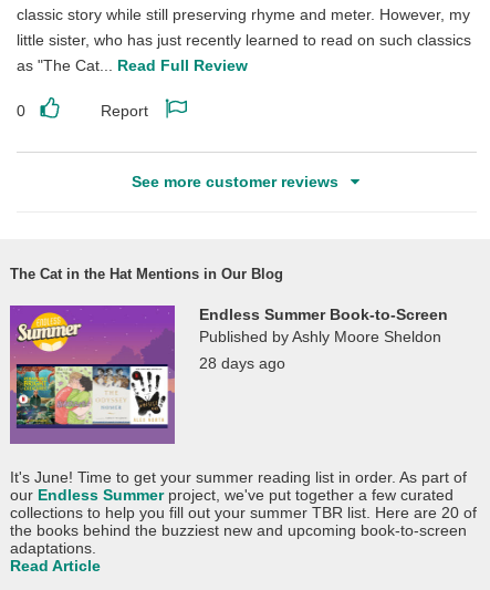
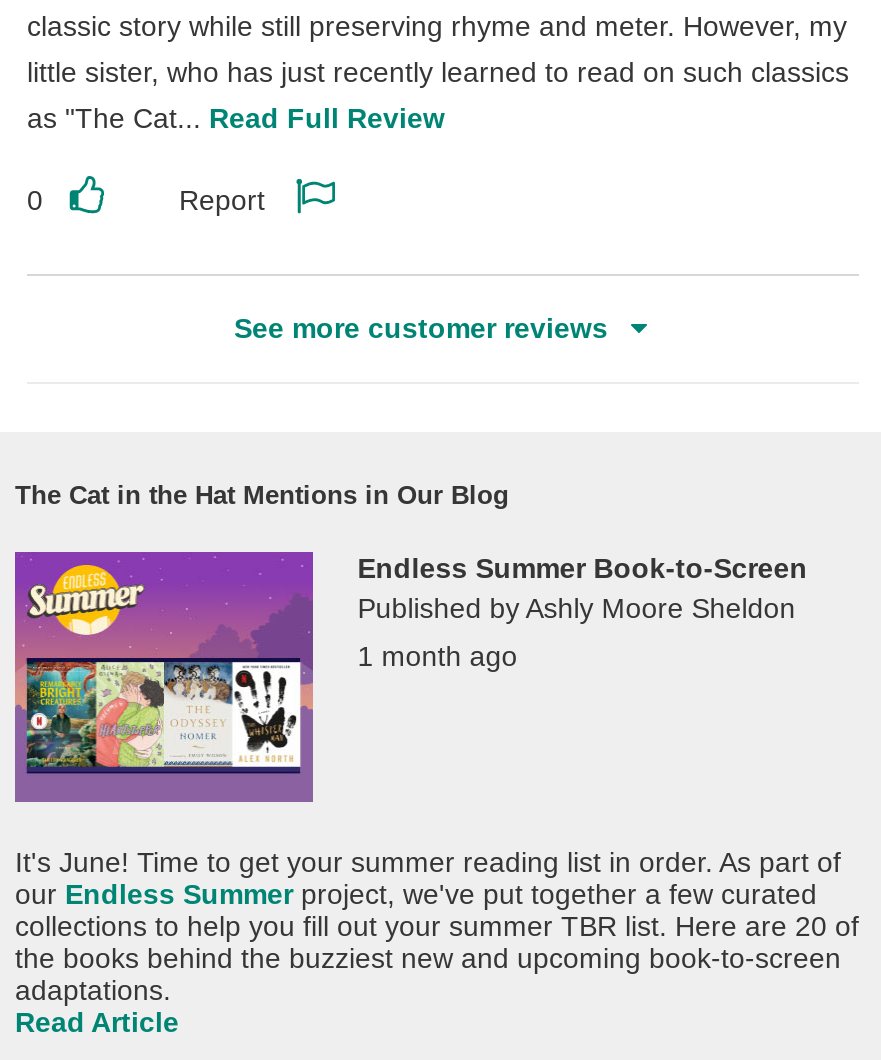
[199,354,286,372] 28 days ago -> [357,640,517,672] 1 month ago

